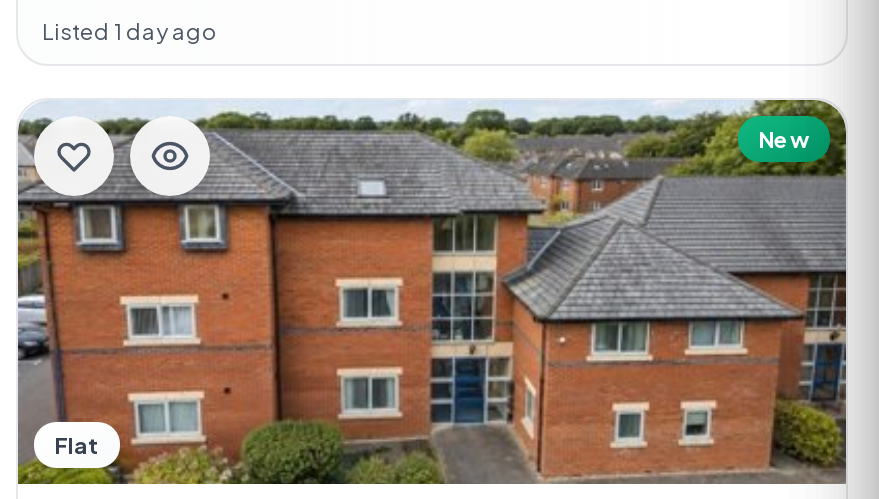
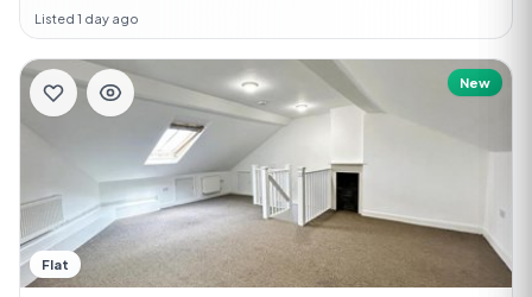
[16,100,848,486] [image] -> [20,58,512,289] [image]

